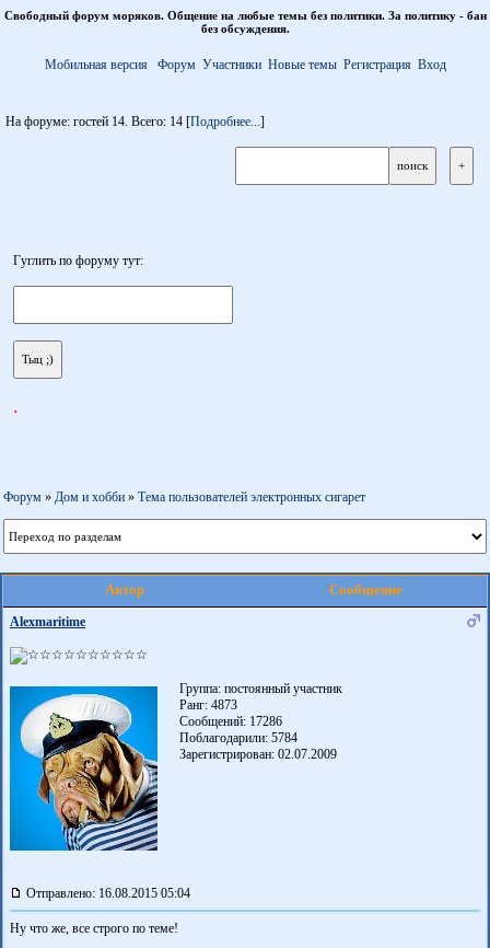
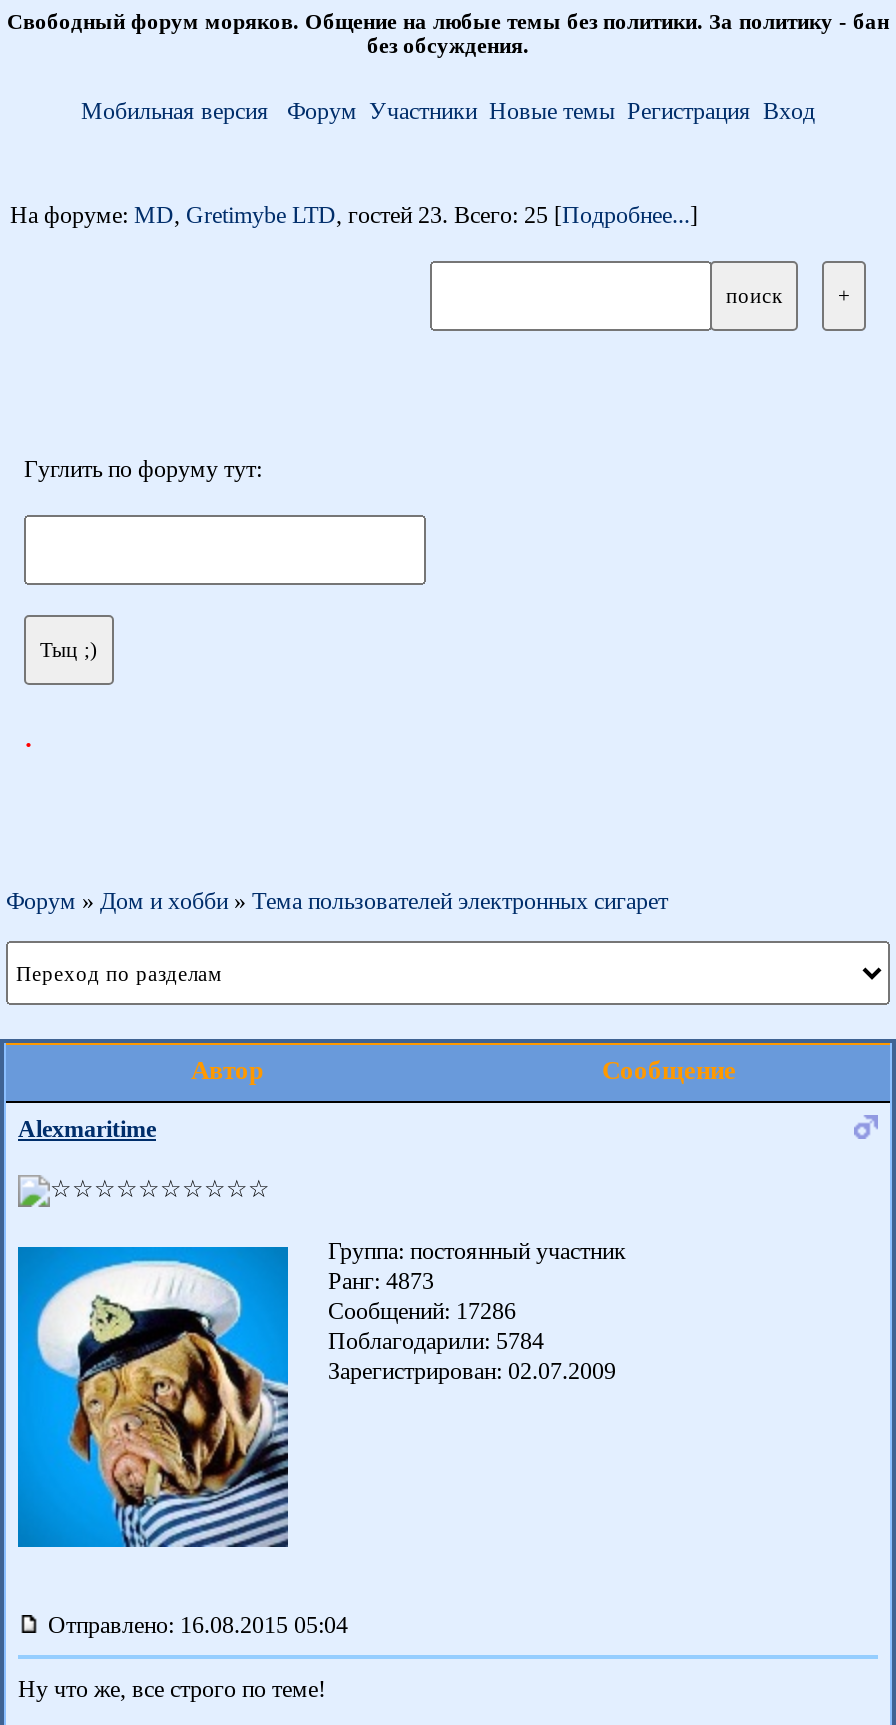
[5,114,265,129] На форуме: гостей 14. Всего: 14 [Подробнее...] -> [10,201,698,229] На форуме: MD, Gretimybe LTD, гостей 23. Всего: 25 [Подробнее...]

